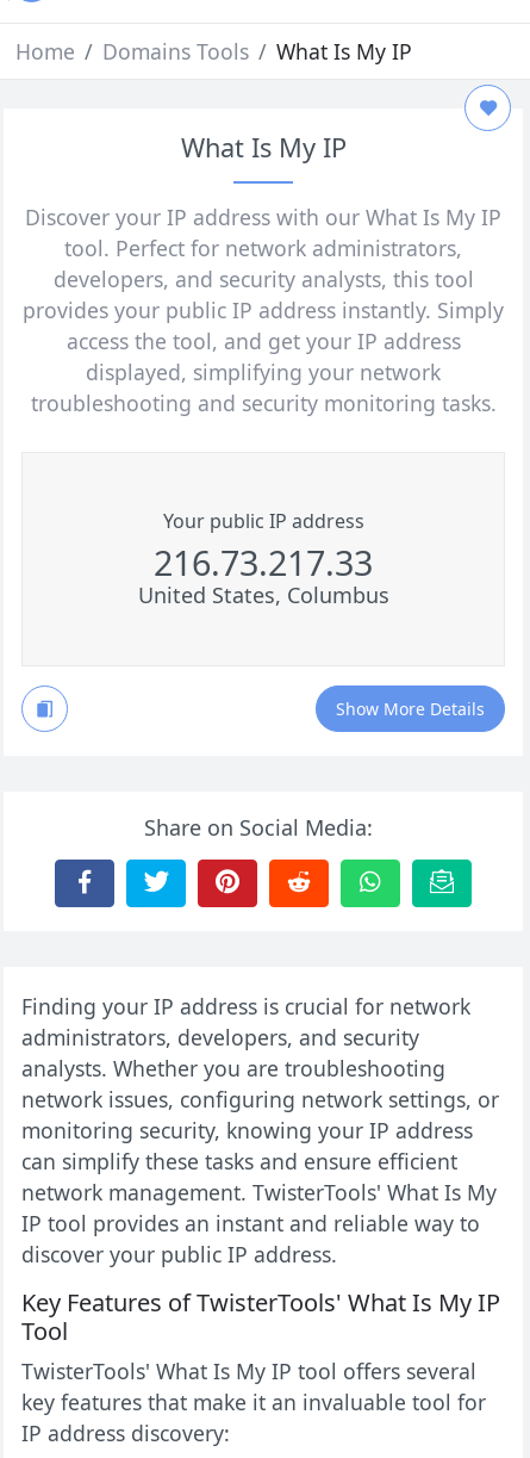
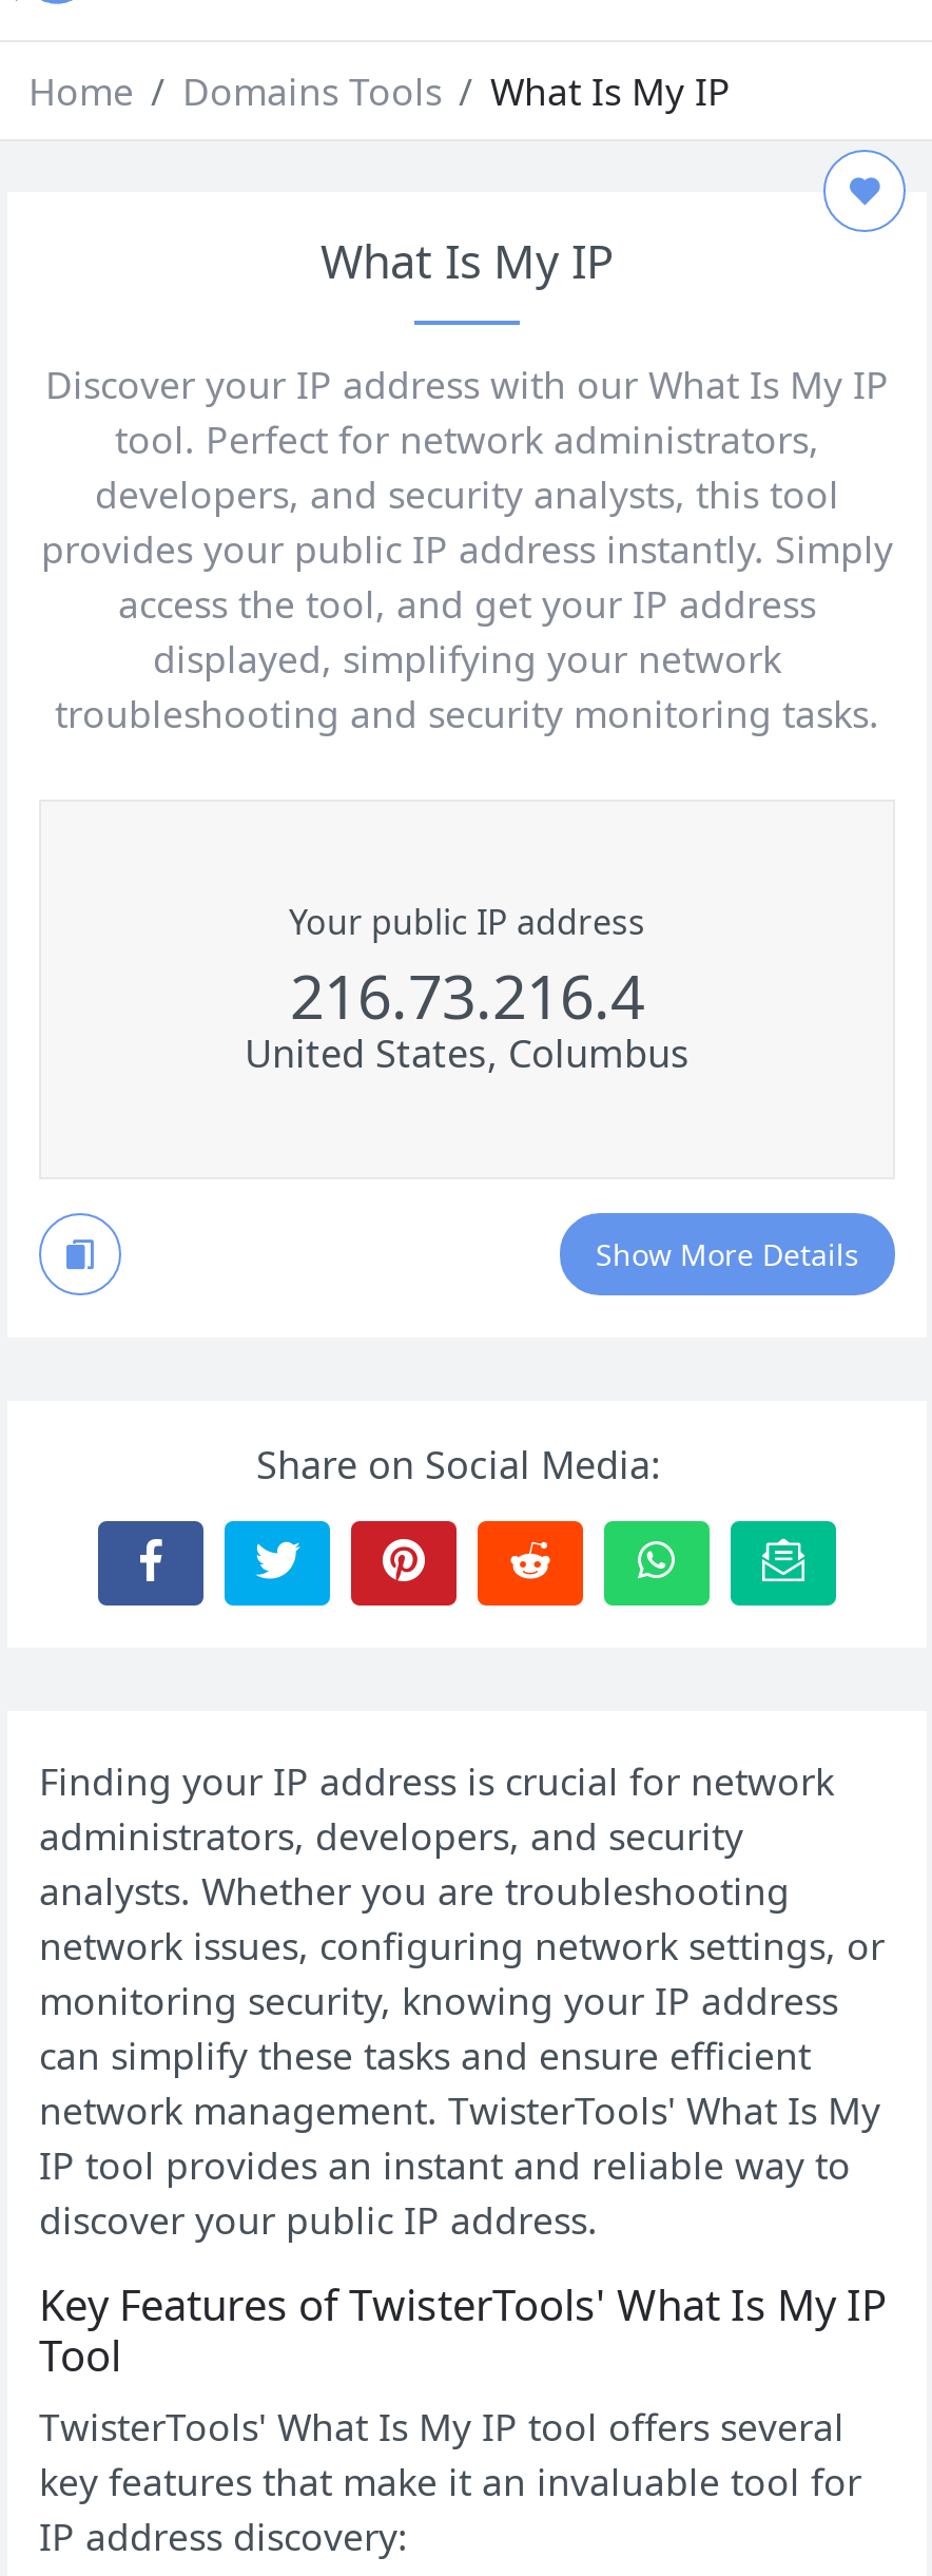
[154,539,373,585] 216.73.217.33 -> [290,953,644,1035] 216.73.216.4

